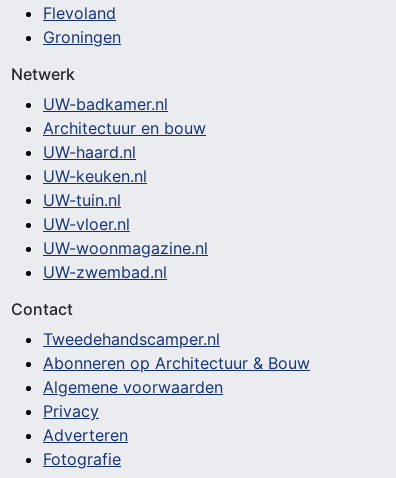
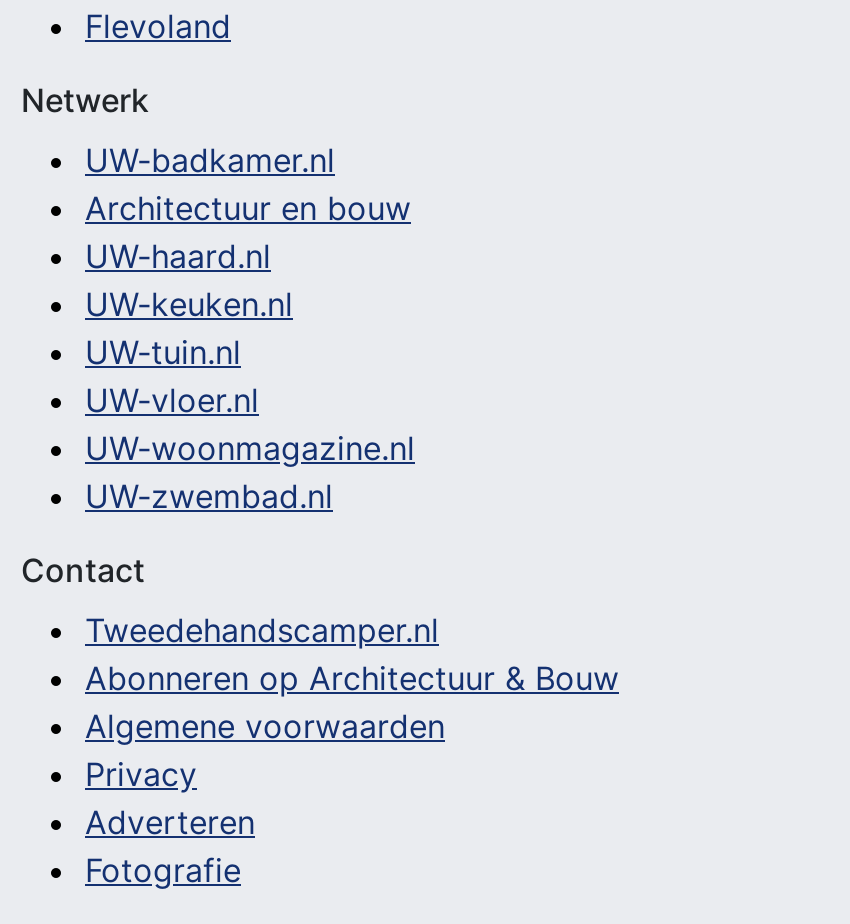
[43,26,121,46] Groningen -> none

